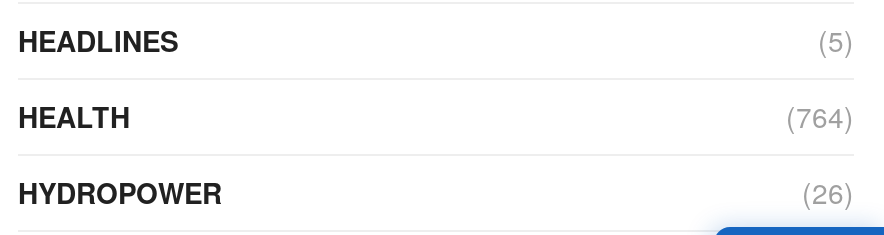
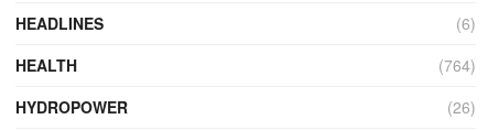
[818,20,854,60] (5) -> [456,12,476,34] (6)

